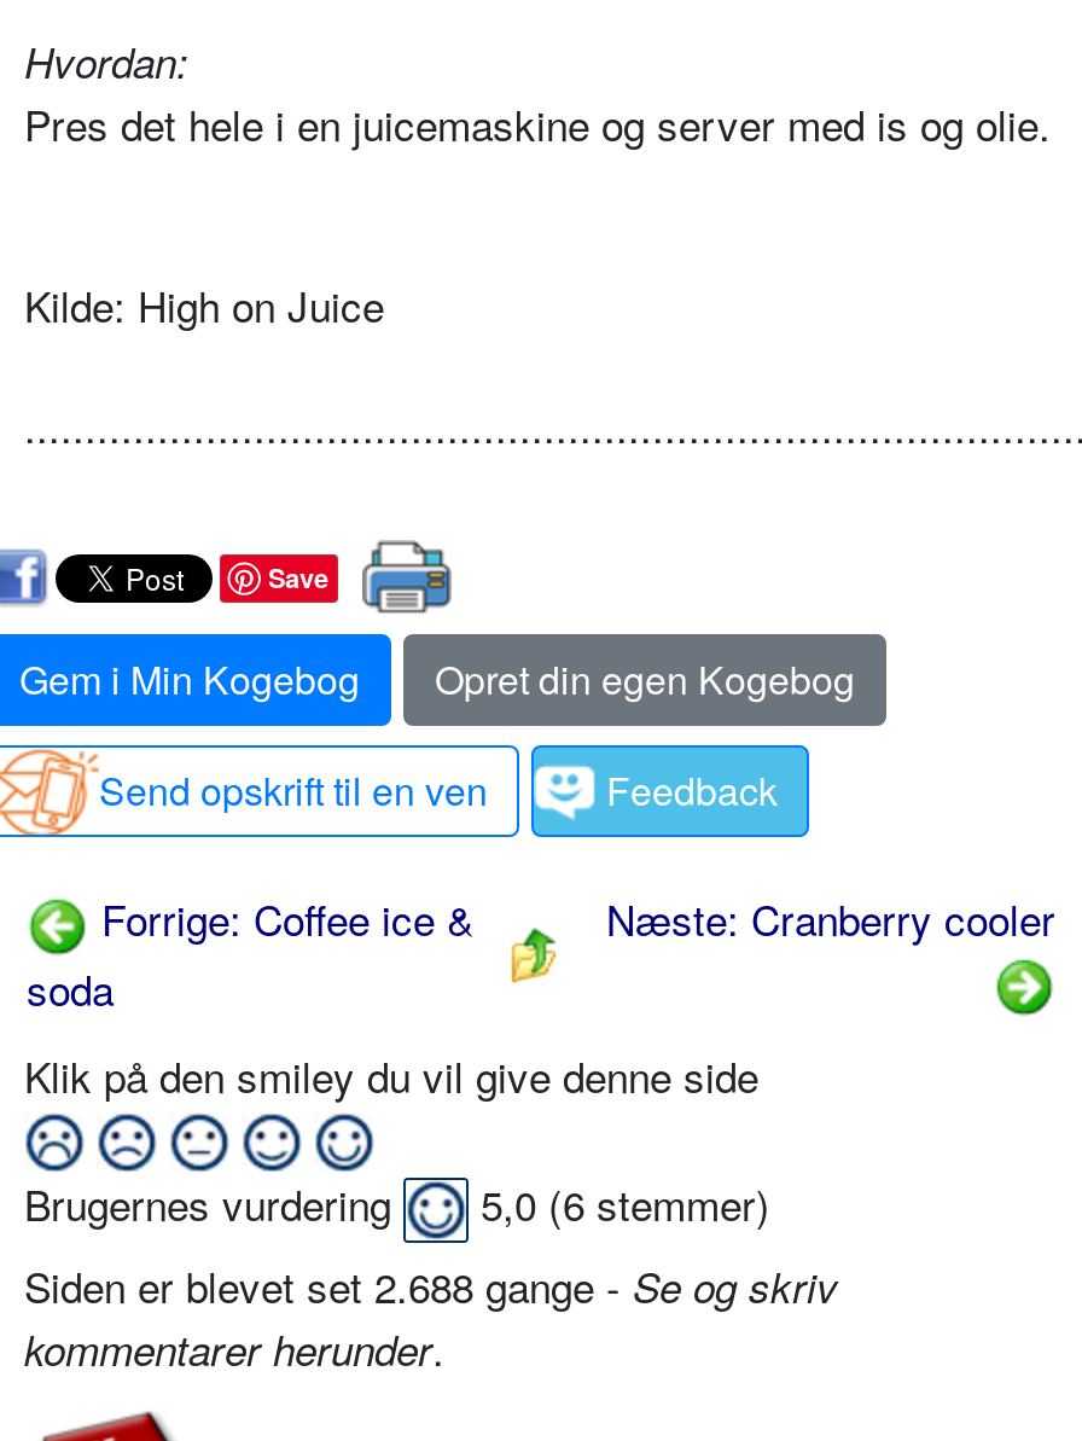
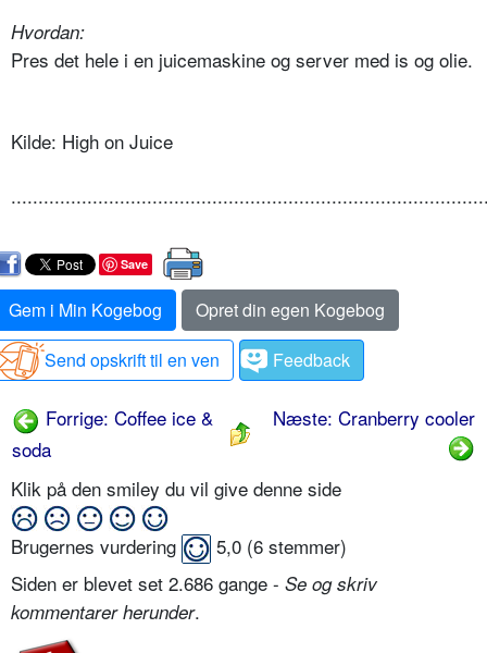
[24,1256,838,1316] Siden er blevet set 2.688 gange - Se og skriv -> [11,570,377,597] Siden er blevet set 2.686 gange - Se og skriv

